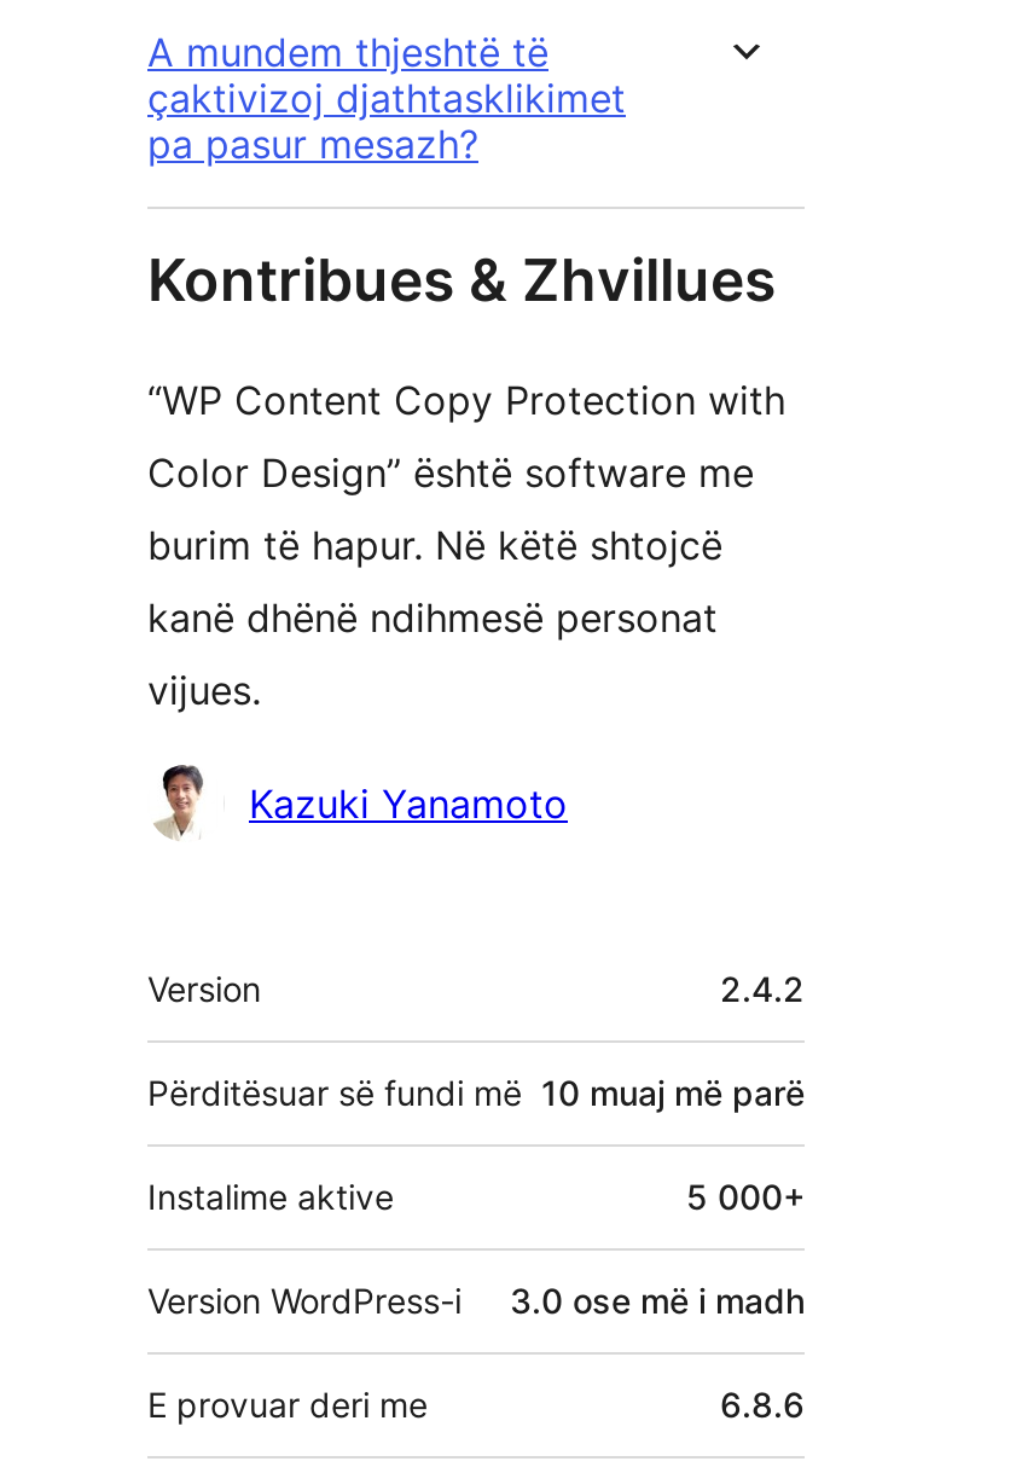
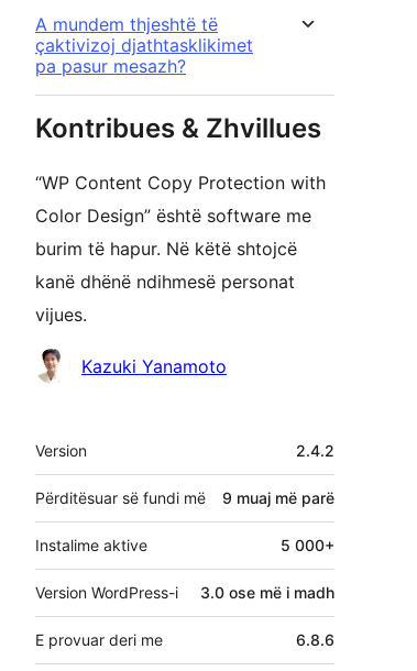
[147,1073,805,1114] Përditësuar së fundi më 10 muaj më parë -> [35,489,334,508] Përditësuar së fundi më | 9 muaj më parë

